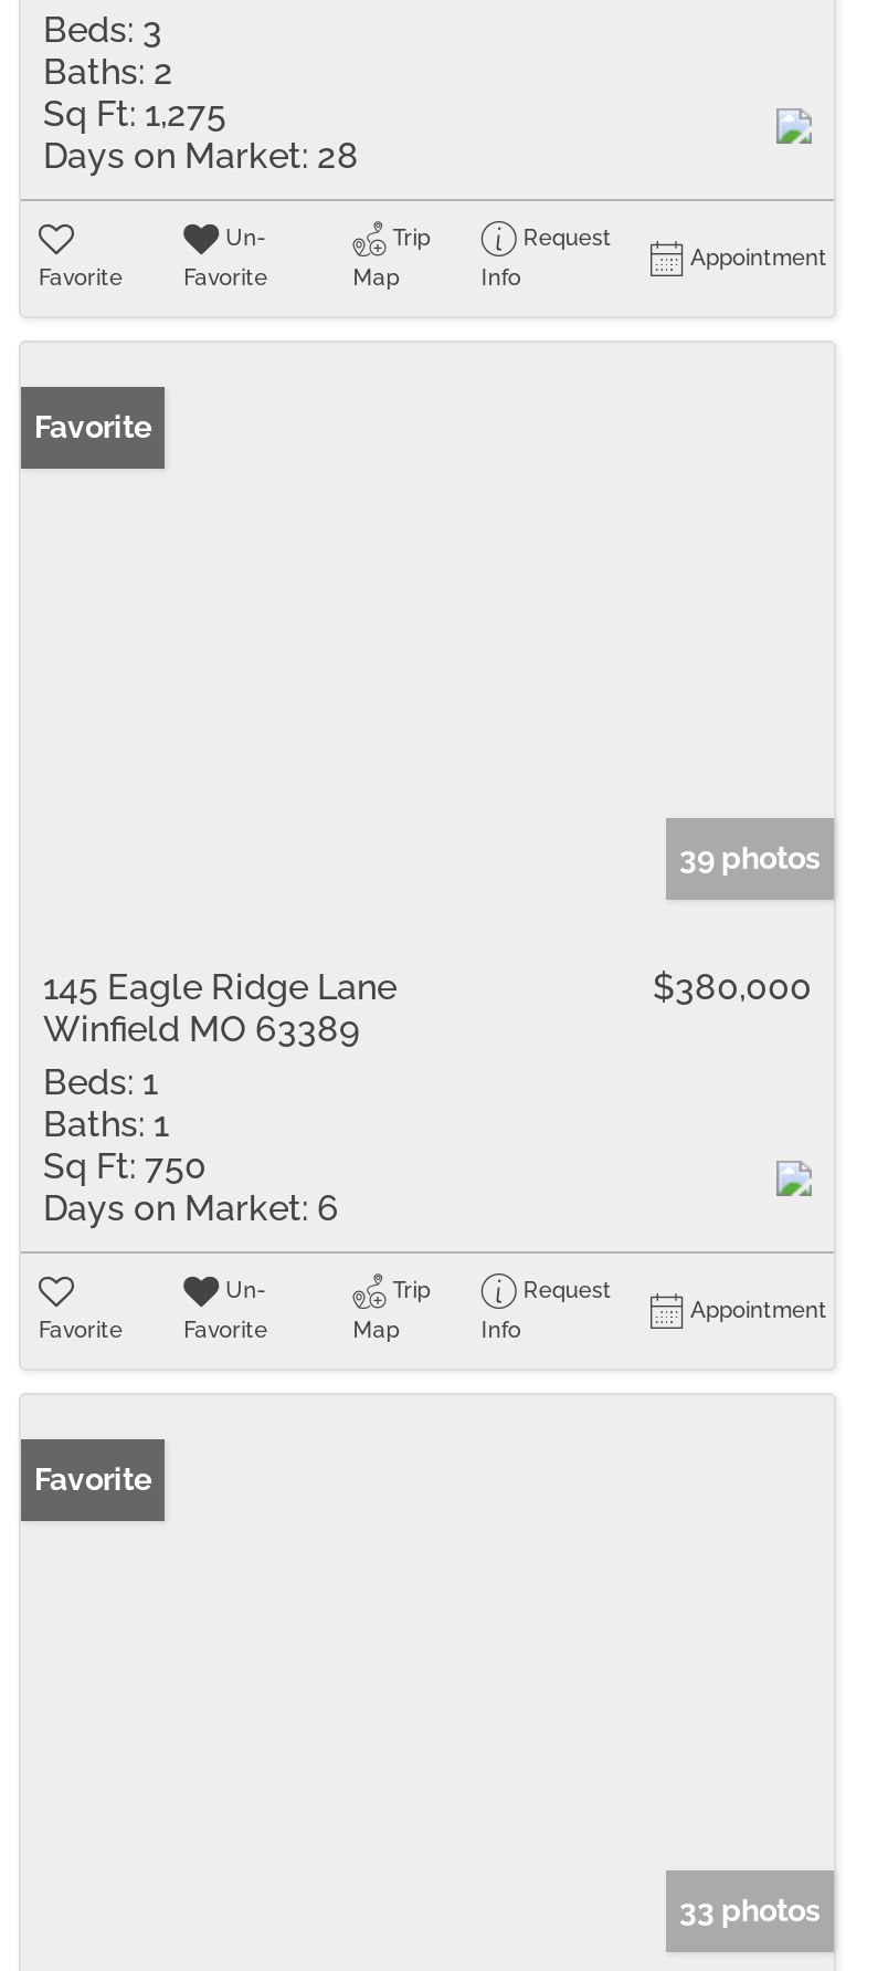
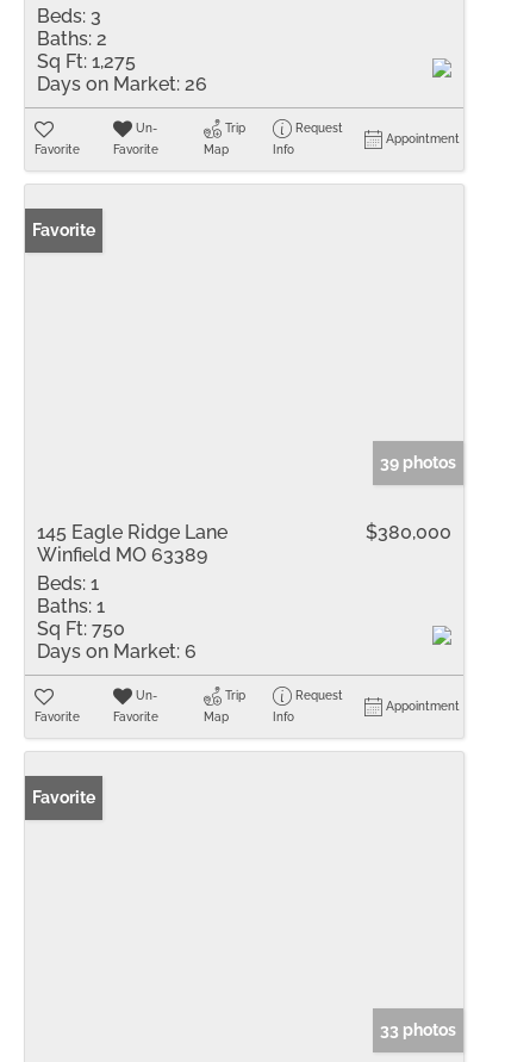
[43,135,359,177] Days on Market: 28 -> [37,73,207,95] Days on Market: 26

